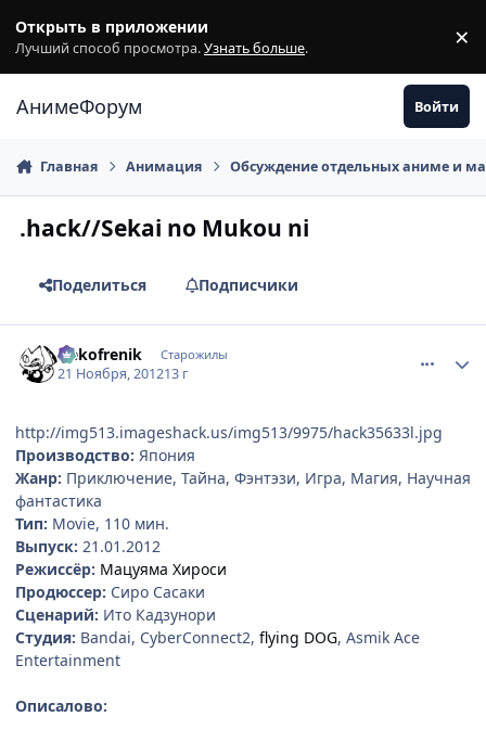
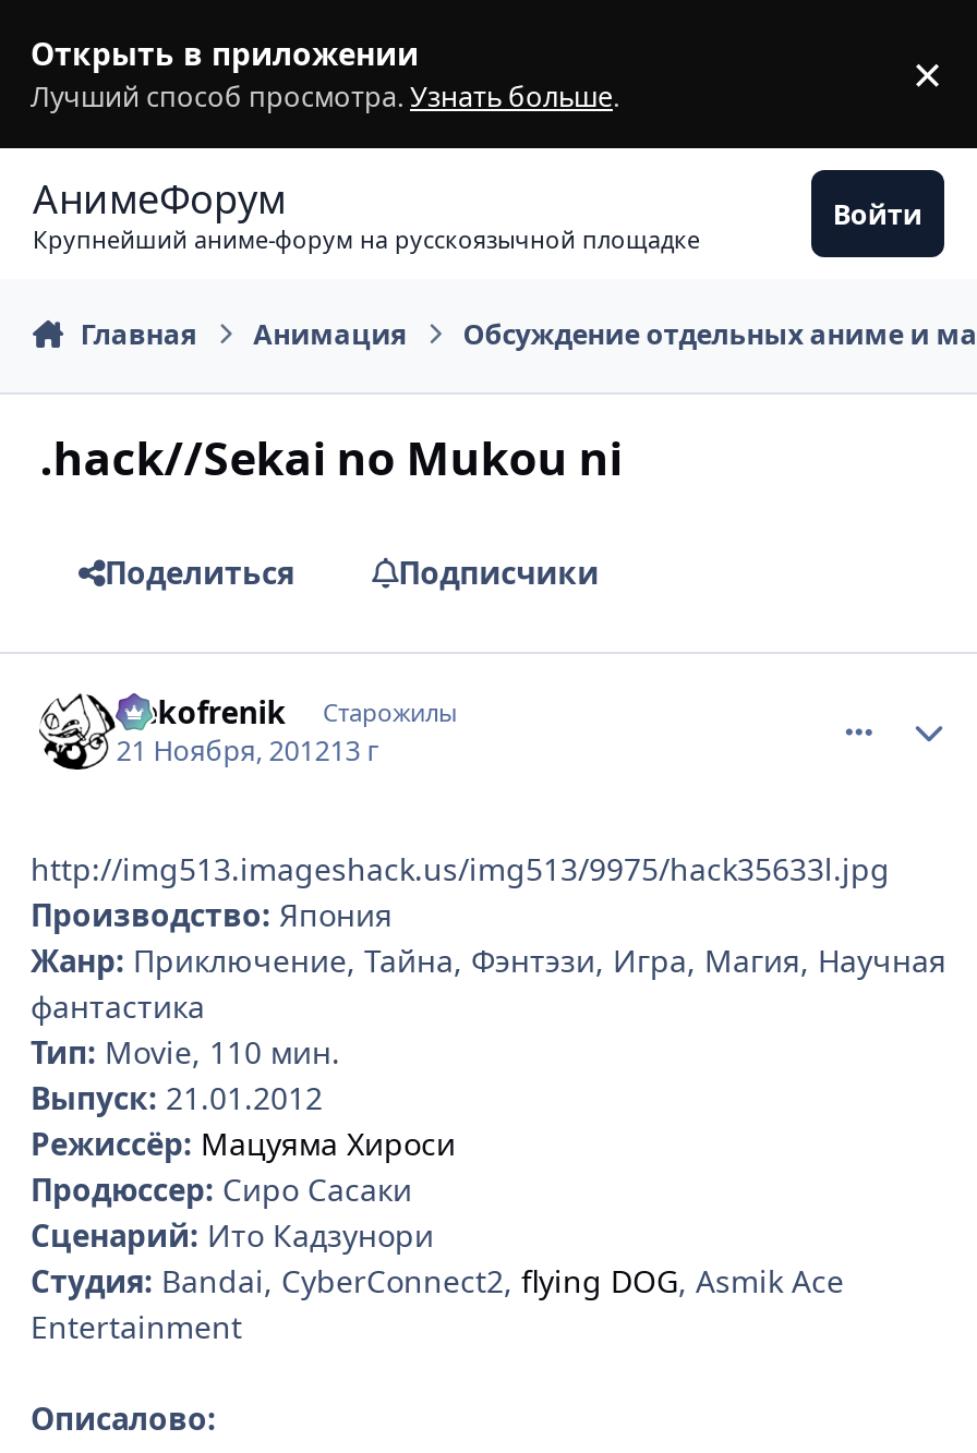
none -> [33,221,700,254] Крупнейший аниме-форум на русскоязычной площадке

